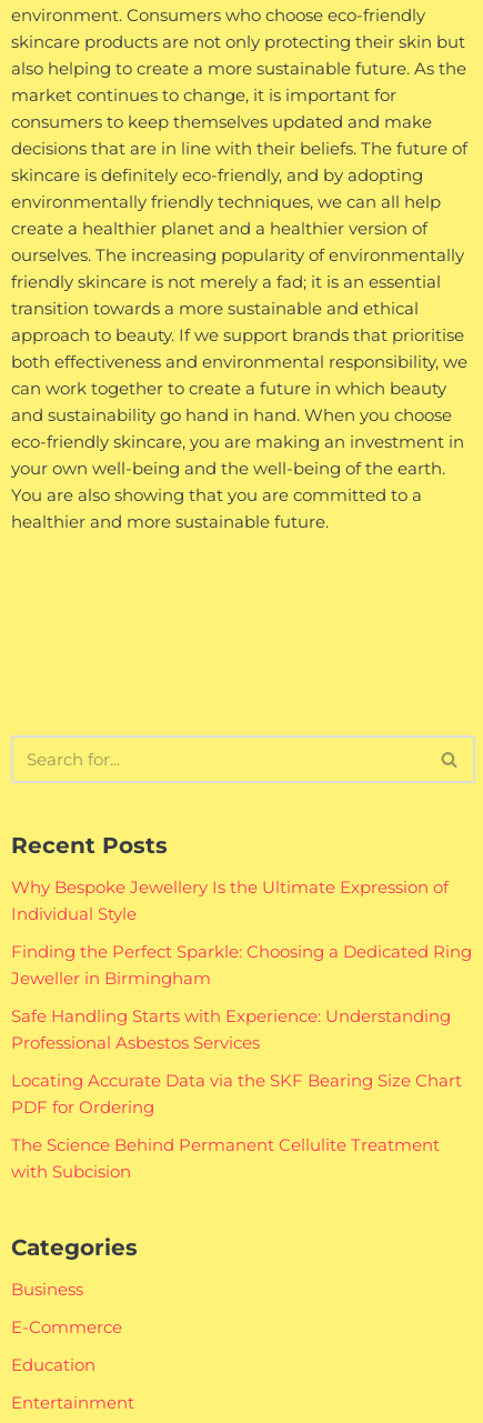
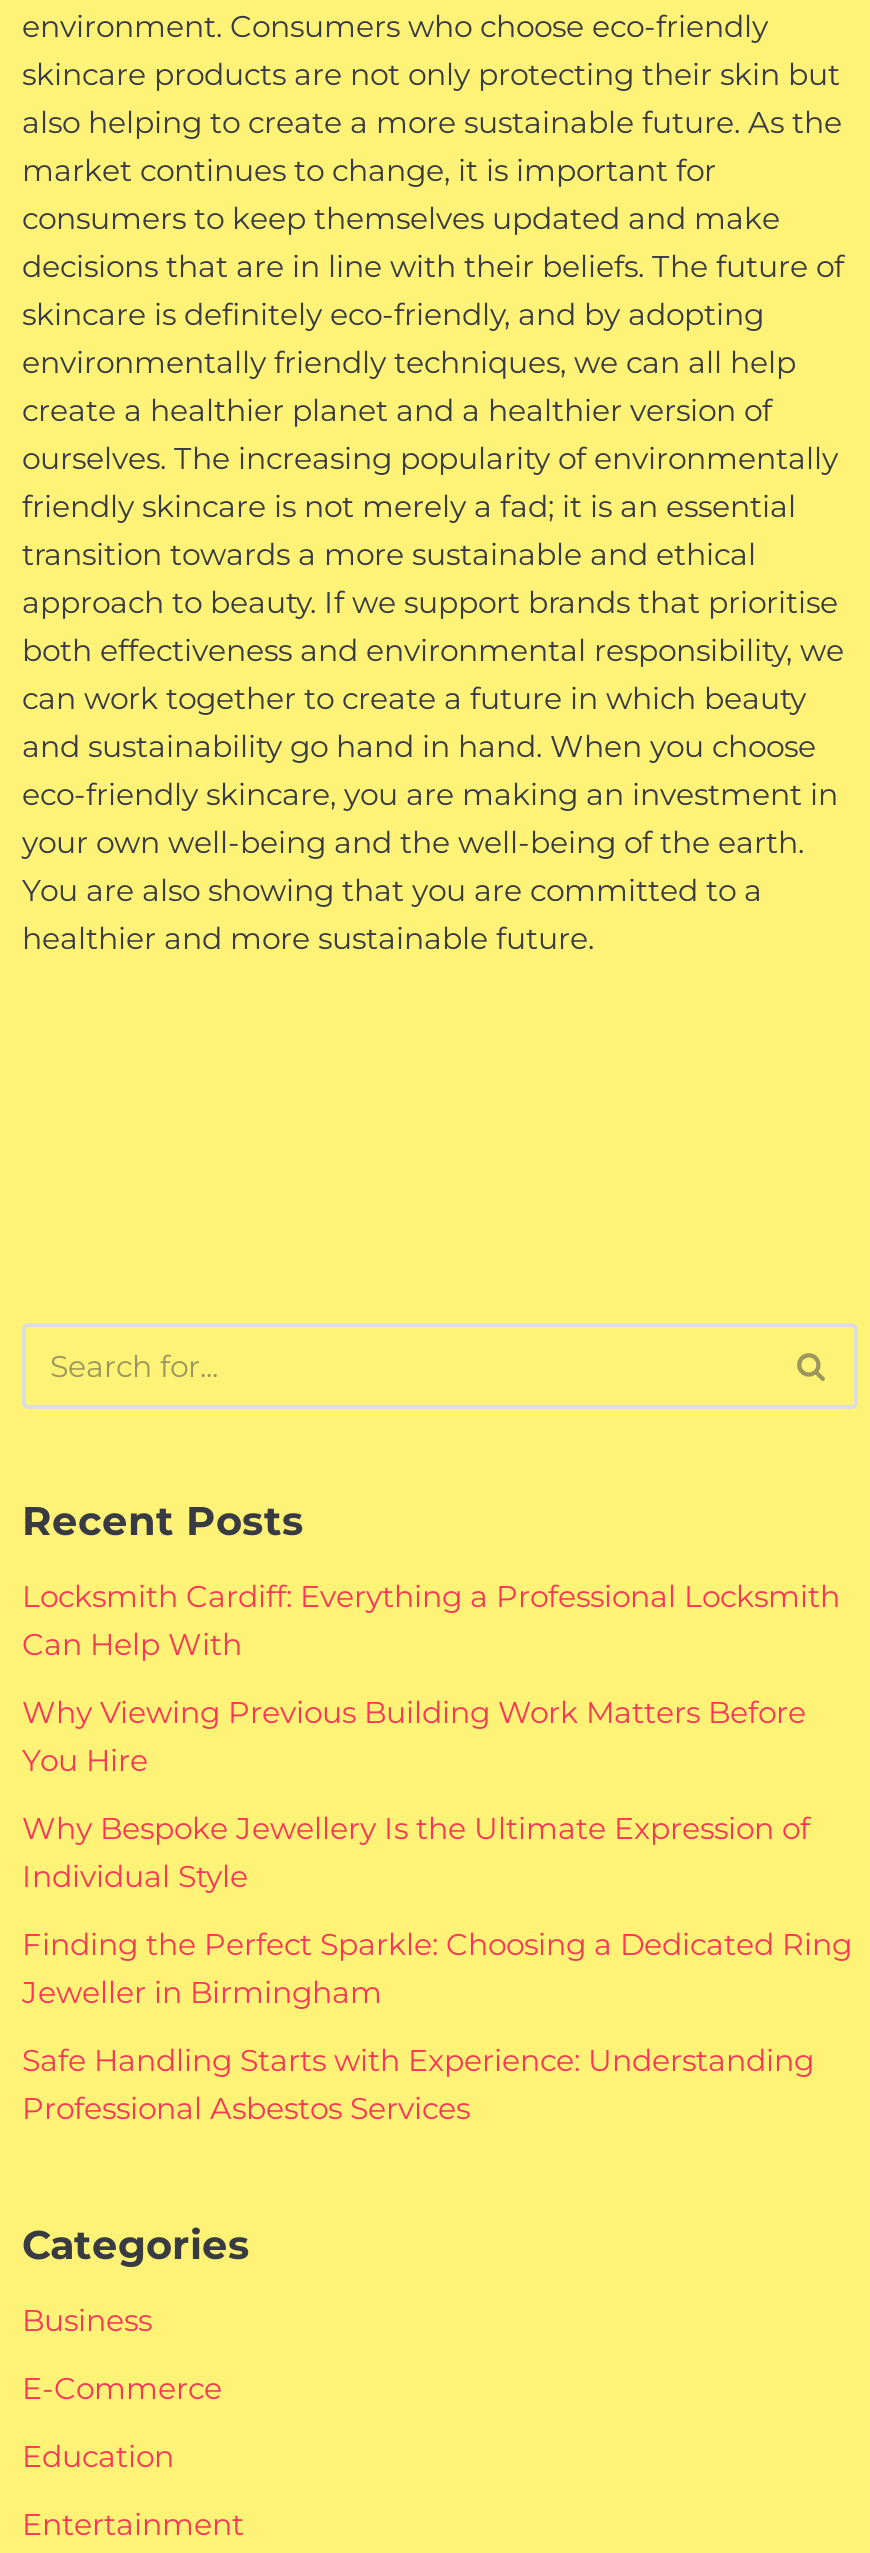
none -> [22,1578,840,1780] Locksmith Cardiff: Everything a Professional Locksmith | Can Help With | Why Viewing Previous Building Work Matters Before | You Hire
moved [11,876,472,1053] -> [22,1810,852,2128]: Why Bespoke Jewellery Is the Ultimate Expression of | Individual Style | Finding the Perfect Sparkle: Choosing a Dedicated Ring | Jeweller in Birmingham | Safe Handling Starts with Experience: Understanding | Professional Asbestos Services
[11,1070,462,1182] Locating Accurate Data via the SKF Bearing Size Chart | PDF for Ordering | The Science Behind Permanent Cellulite Treatment | with Subcision -> none

